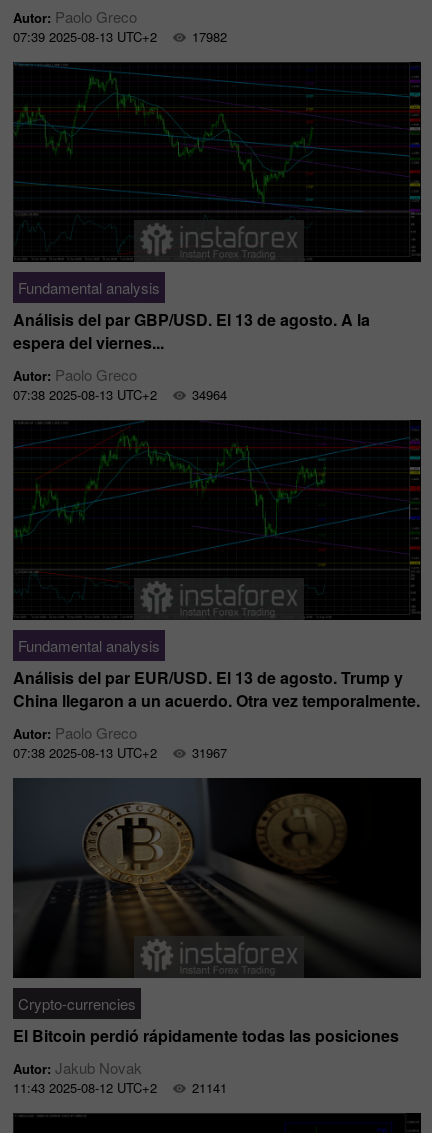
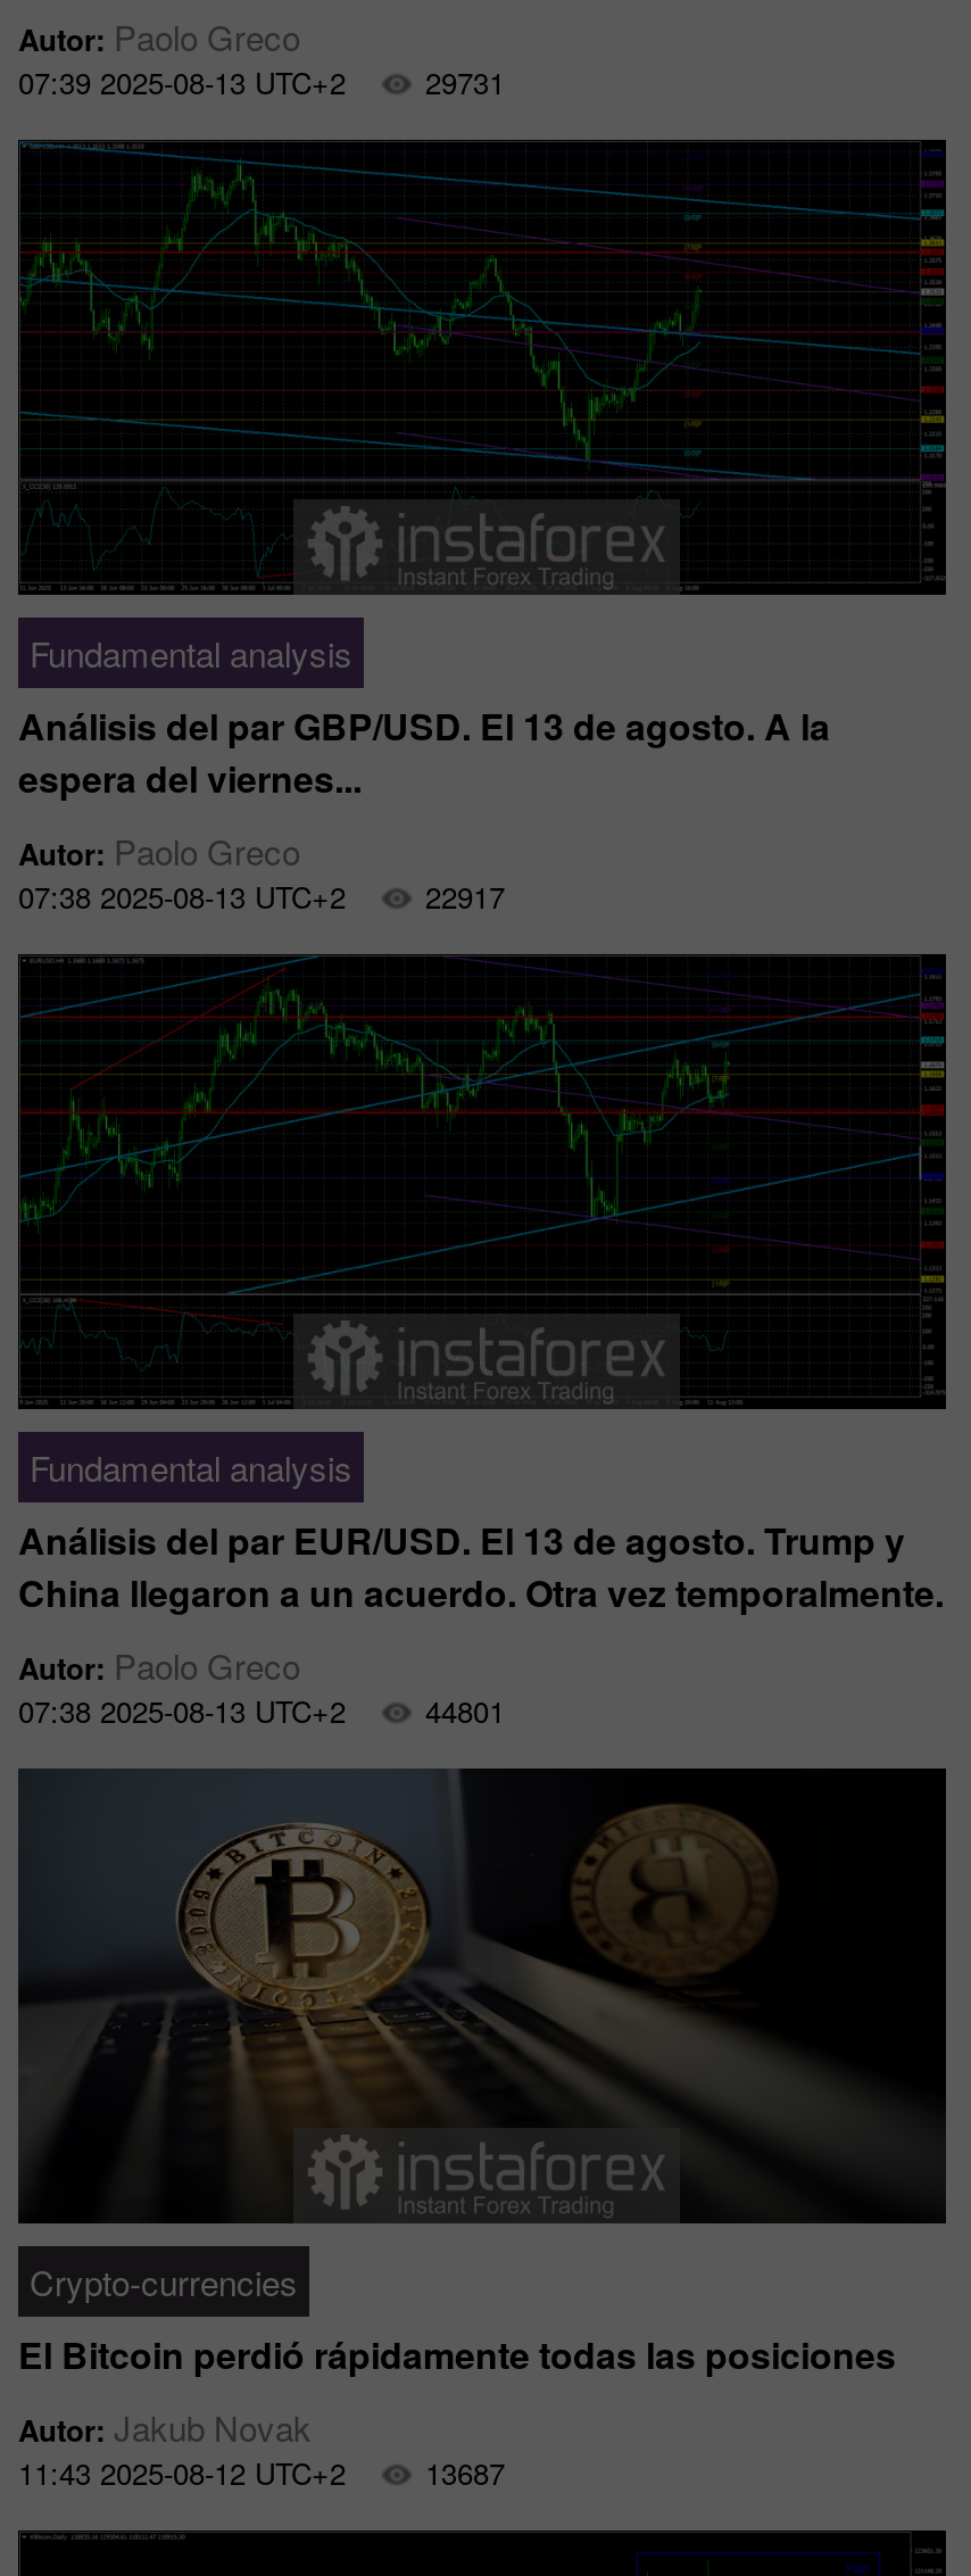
[13,27,227,46] 07:39 2025-08-13 UTC+2 17982 -> [18,60,505,103] 07:39 2025-08-13 UTC+2 29731
[13,385,227,404] 07:38 2025-08-13 UTC+2 34964 -> [18,874,505,917] 07:38 2025-08-13 UTC+2 22917
[13,743,227,762] 07:38 2025-08-13 UTC+2 31967 -> [18,1688,505,1731] 07:38 2025-08-13 UTC+2 44801
[13,1078,227,1097] 11:43 2025-08-12 UTC+2 21141 -> [18,2450,505,2493] 11:43 2025-08-12 UTC+2 13687

